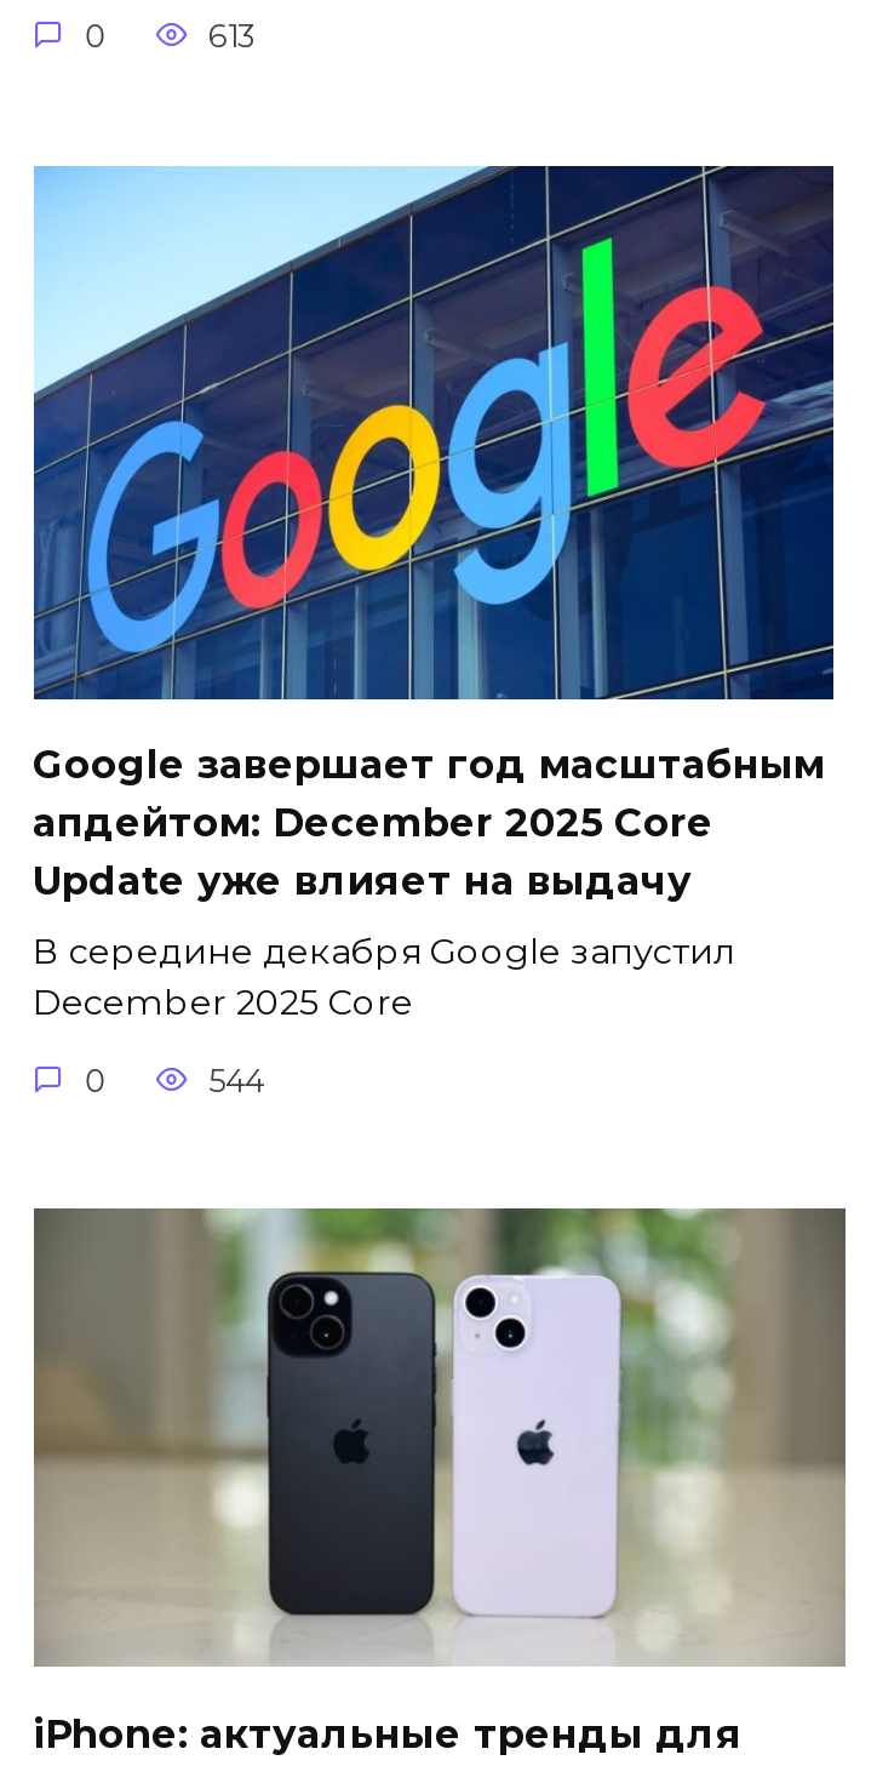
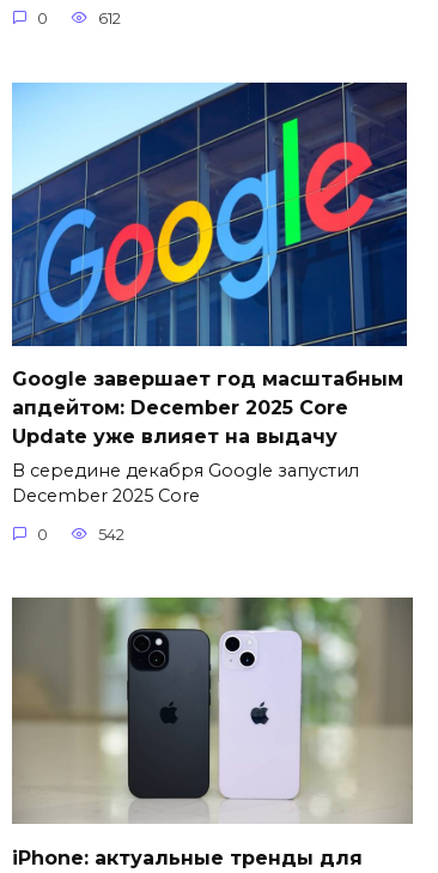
[208,18,257,54] 613 -> [98,9,121,27] 612
[208,1062,264,1098] 544 -> [98,525,124,543] 542

